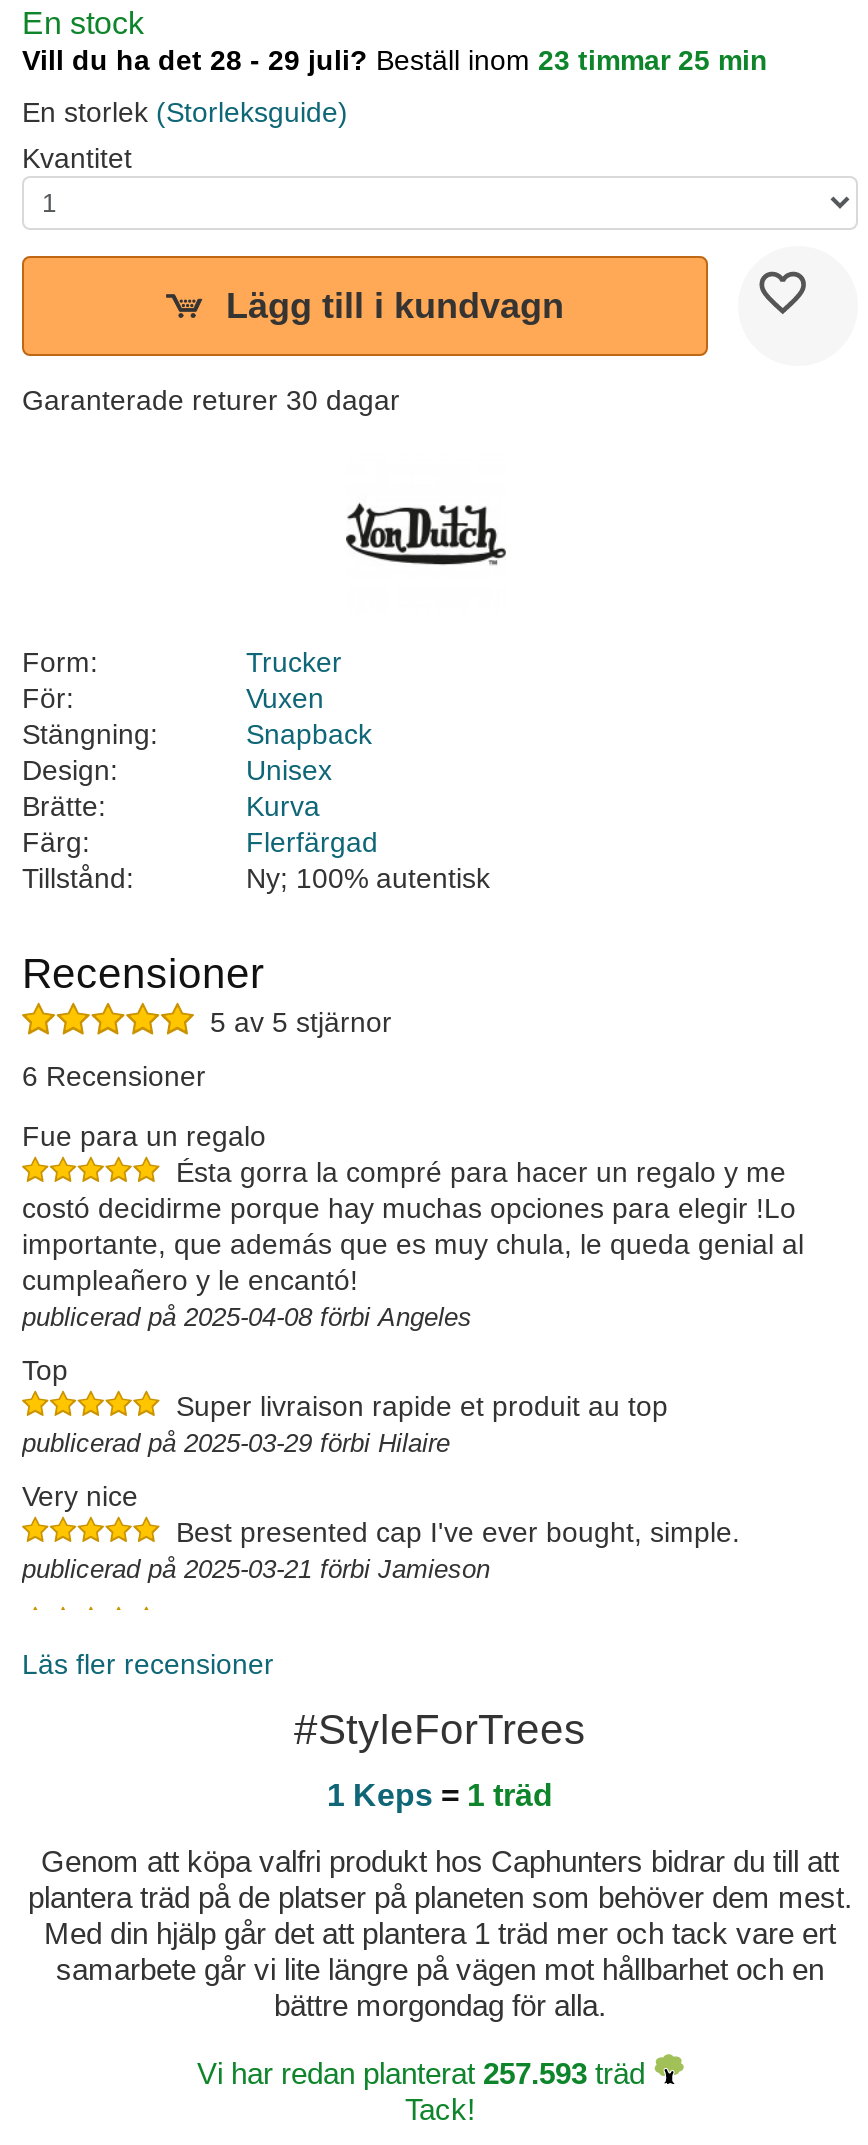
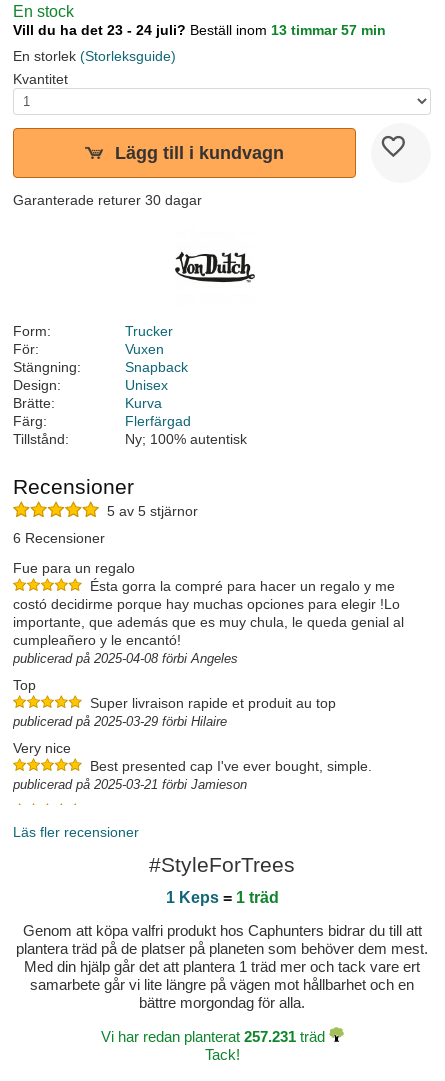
[22,45,768,77] Vill du ha det 28 - 29 juli? Beställ inom 23 timmar 25 min -> [13,22,386,38] Vill du ha det 23 - 24 juli? Beställ inom 13 timmar 57 min
[197,2057,653,2091] Vi har redan planterat 257.593 träd -> [100,1028,328,1045] Vi har redan planterat 257.231 träd

